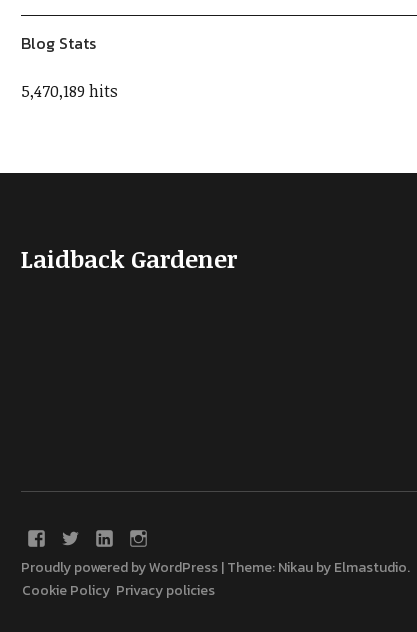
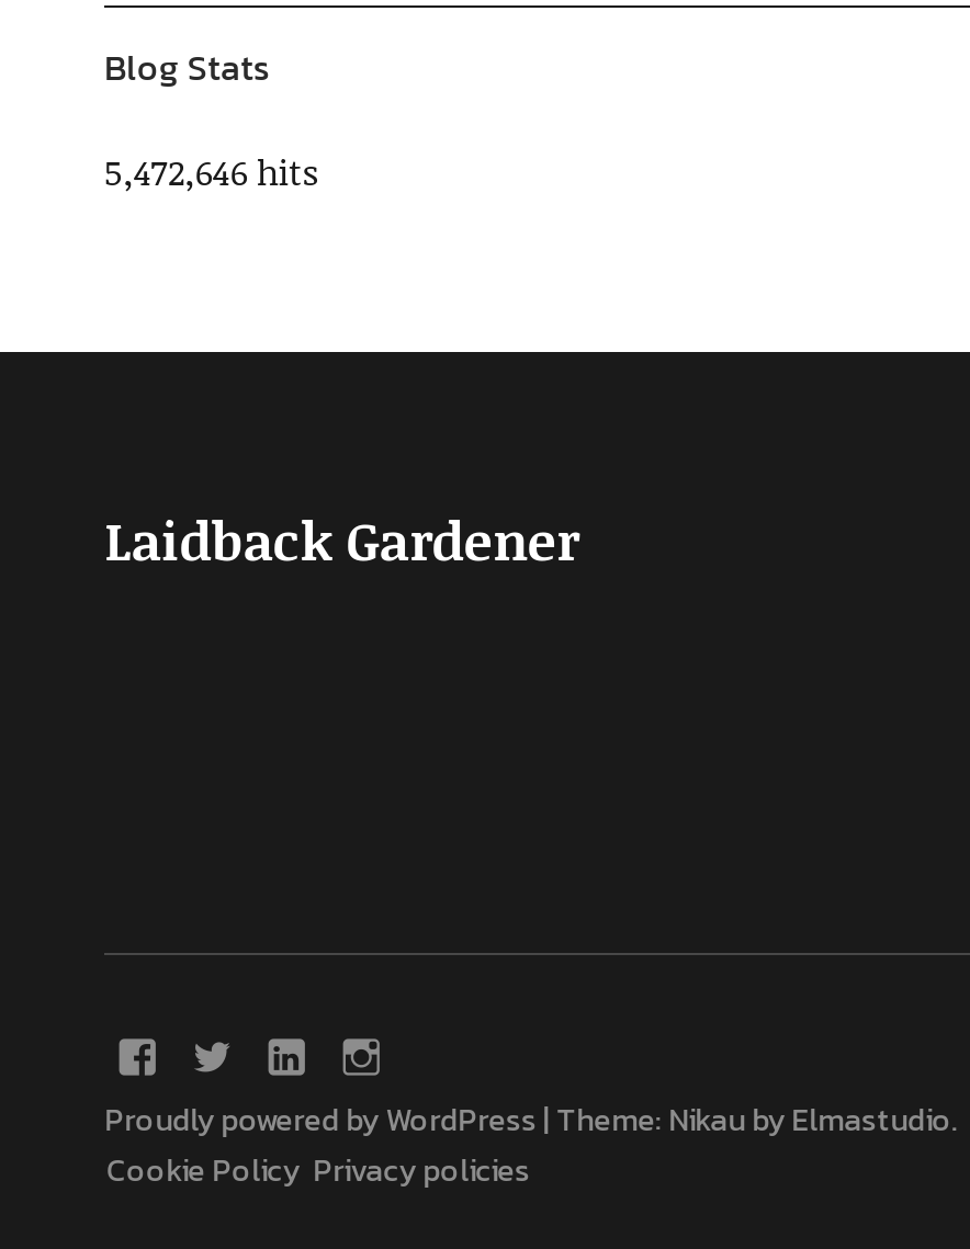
[21,80,118,102] 5,470,189 hits -> [104,148,320,196] 5,472,646 hits

